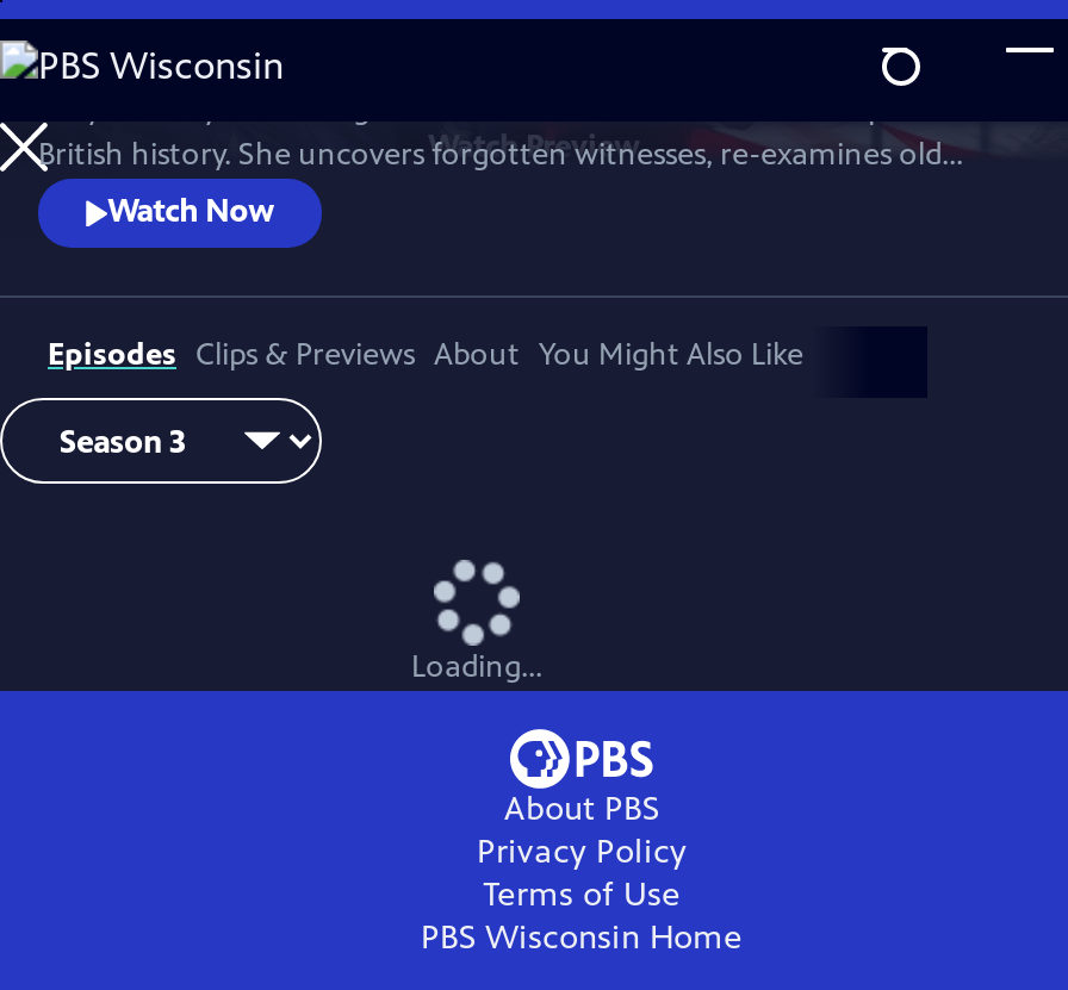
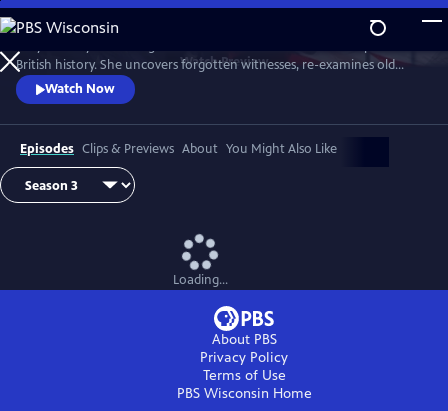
[431,558,522,643] [image] -> [181,233,219,270] [image]

